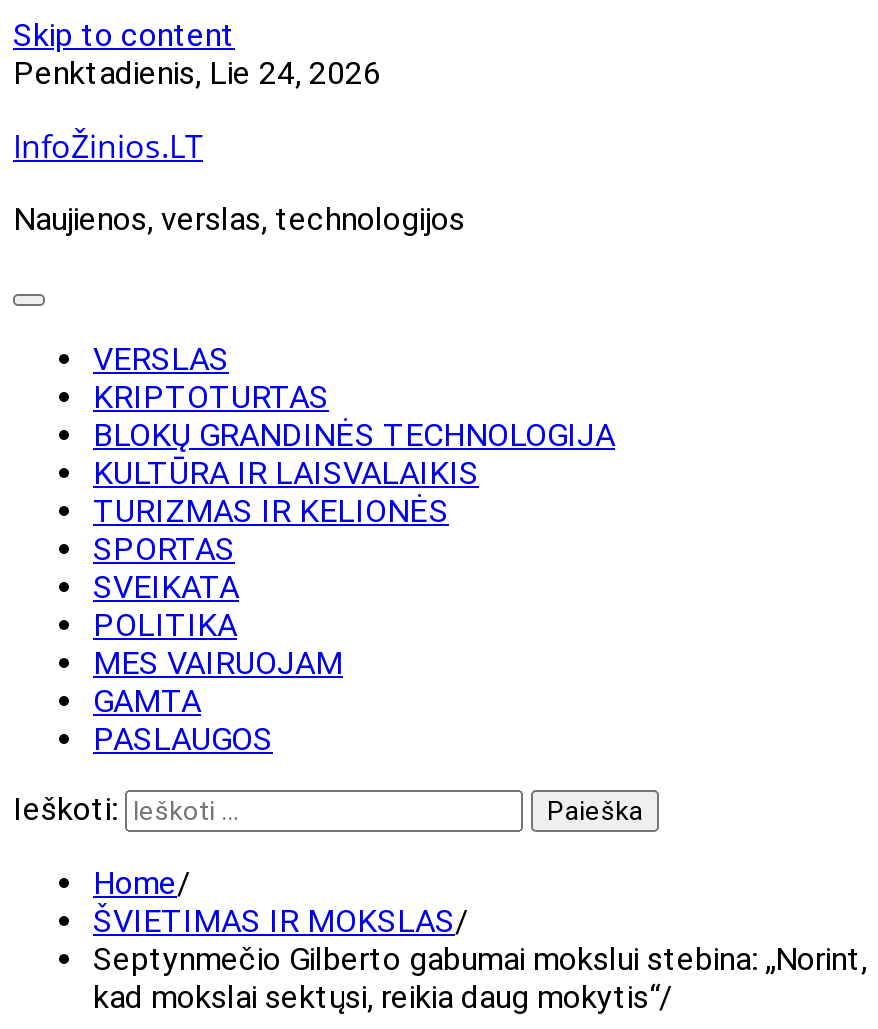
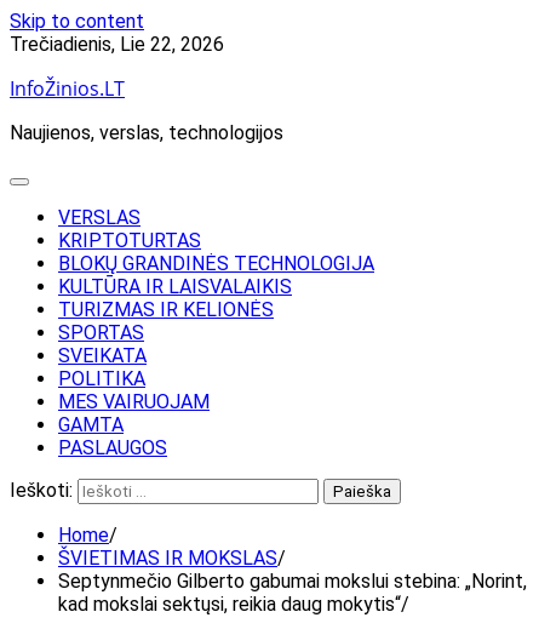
[13,54,381,92] Penktadienis, Lie 24, 2026 -> [10,33,224,56] Trečiadienis, Lie 22, 2026

